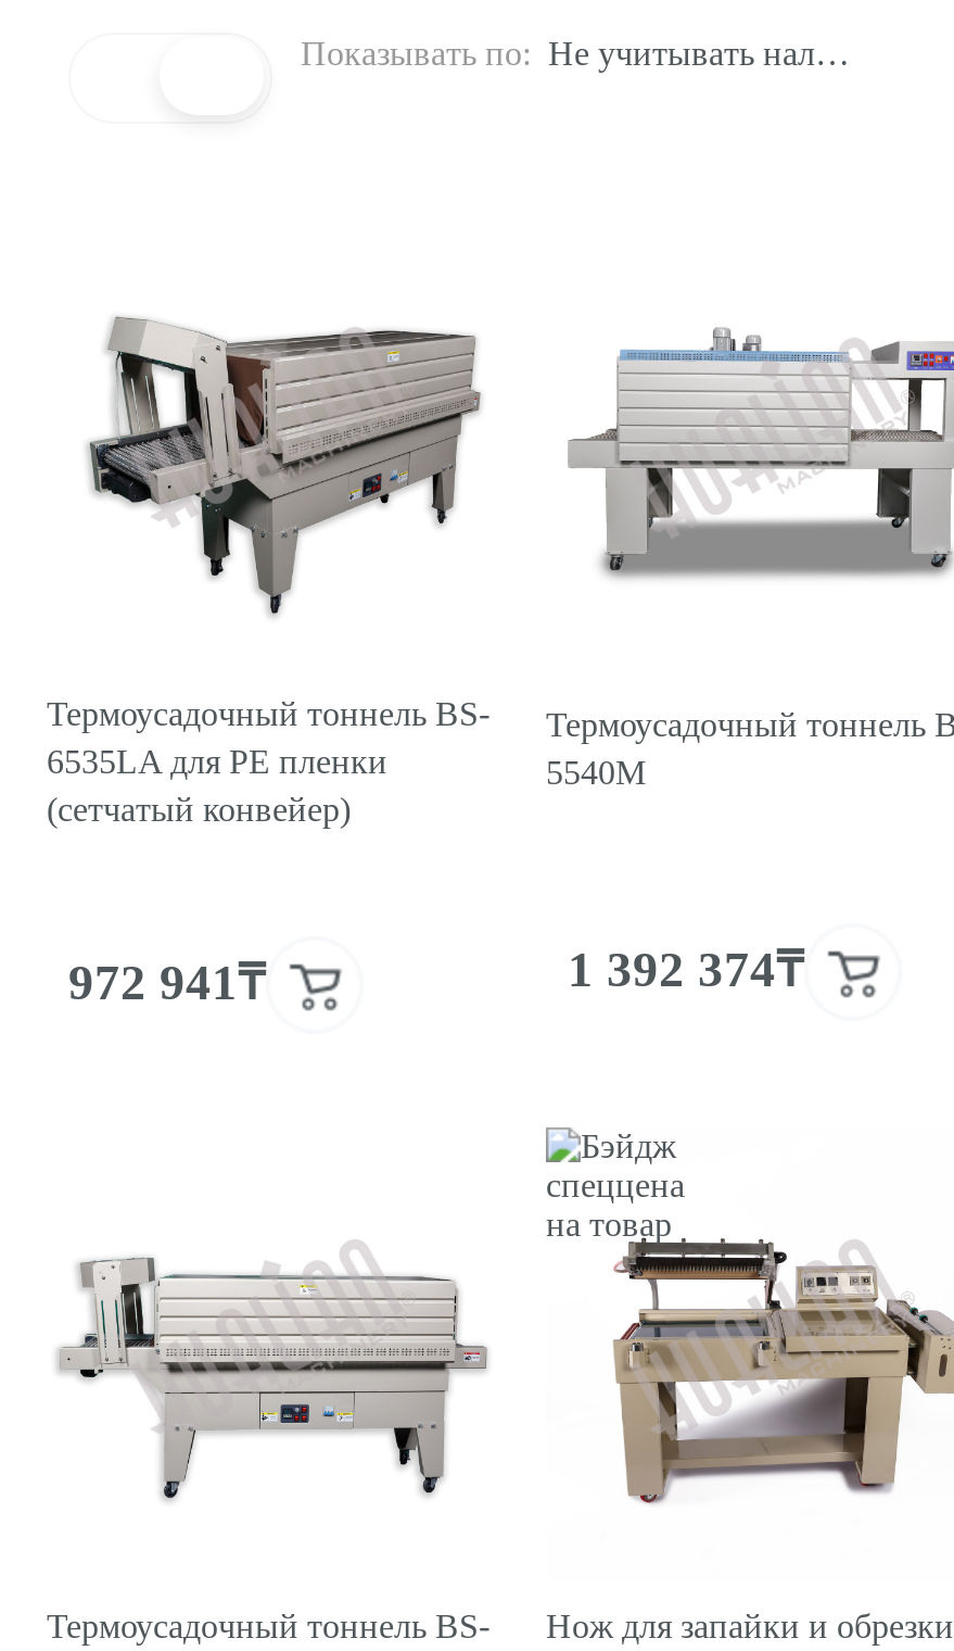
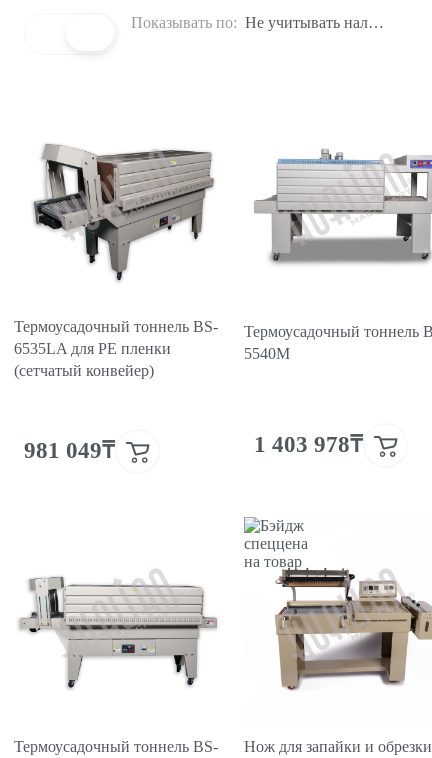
[68,955,266,1009] 972 941₸ -> [24,437,115,462] 981 049₸
[568,943,804,997] 1 392 374₸ -> [254,432,363,457] 1 403 978₸

